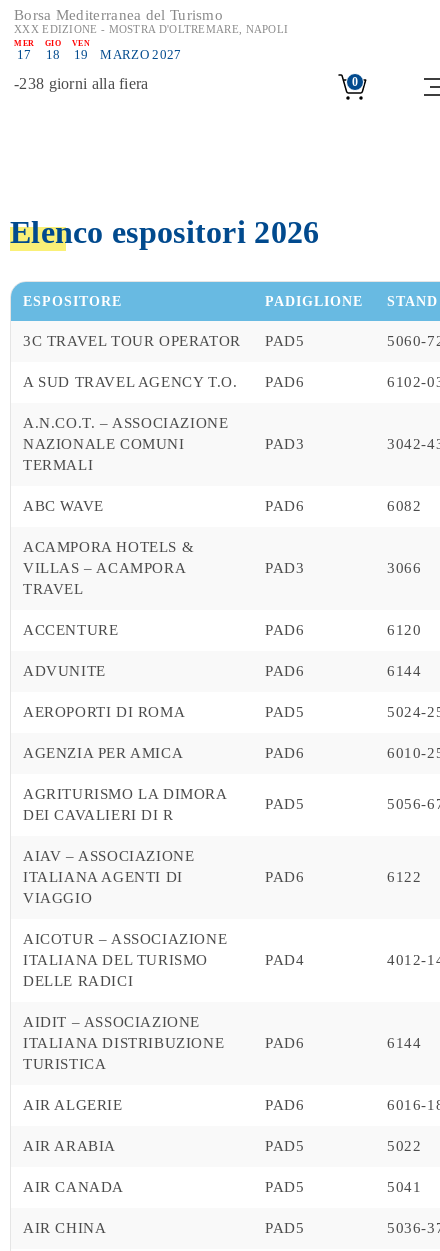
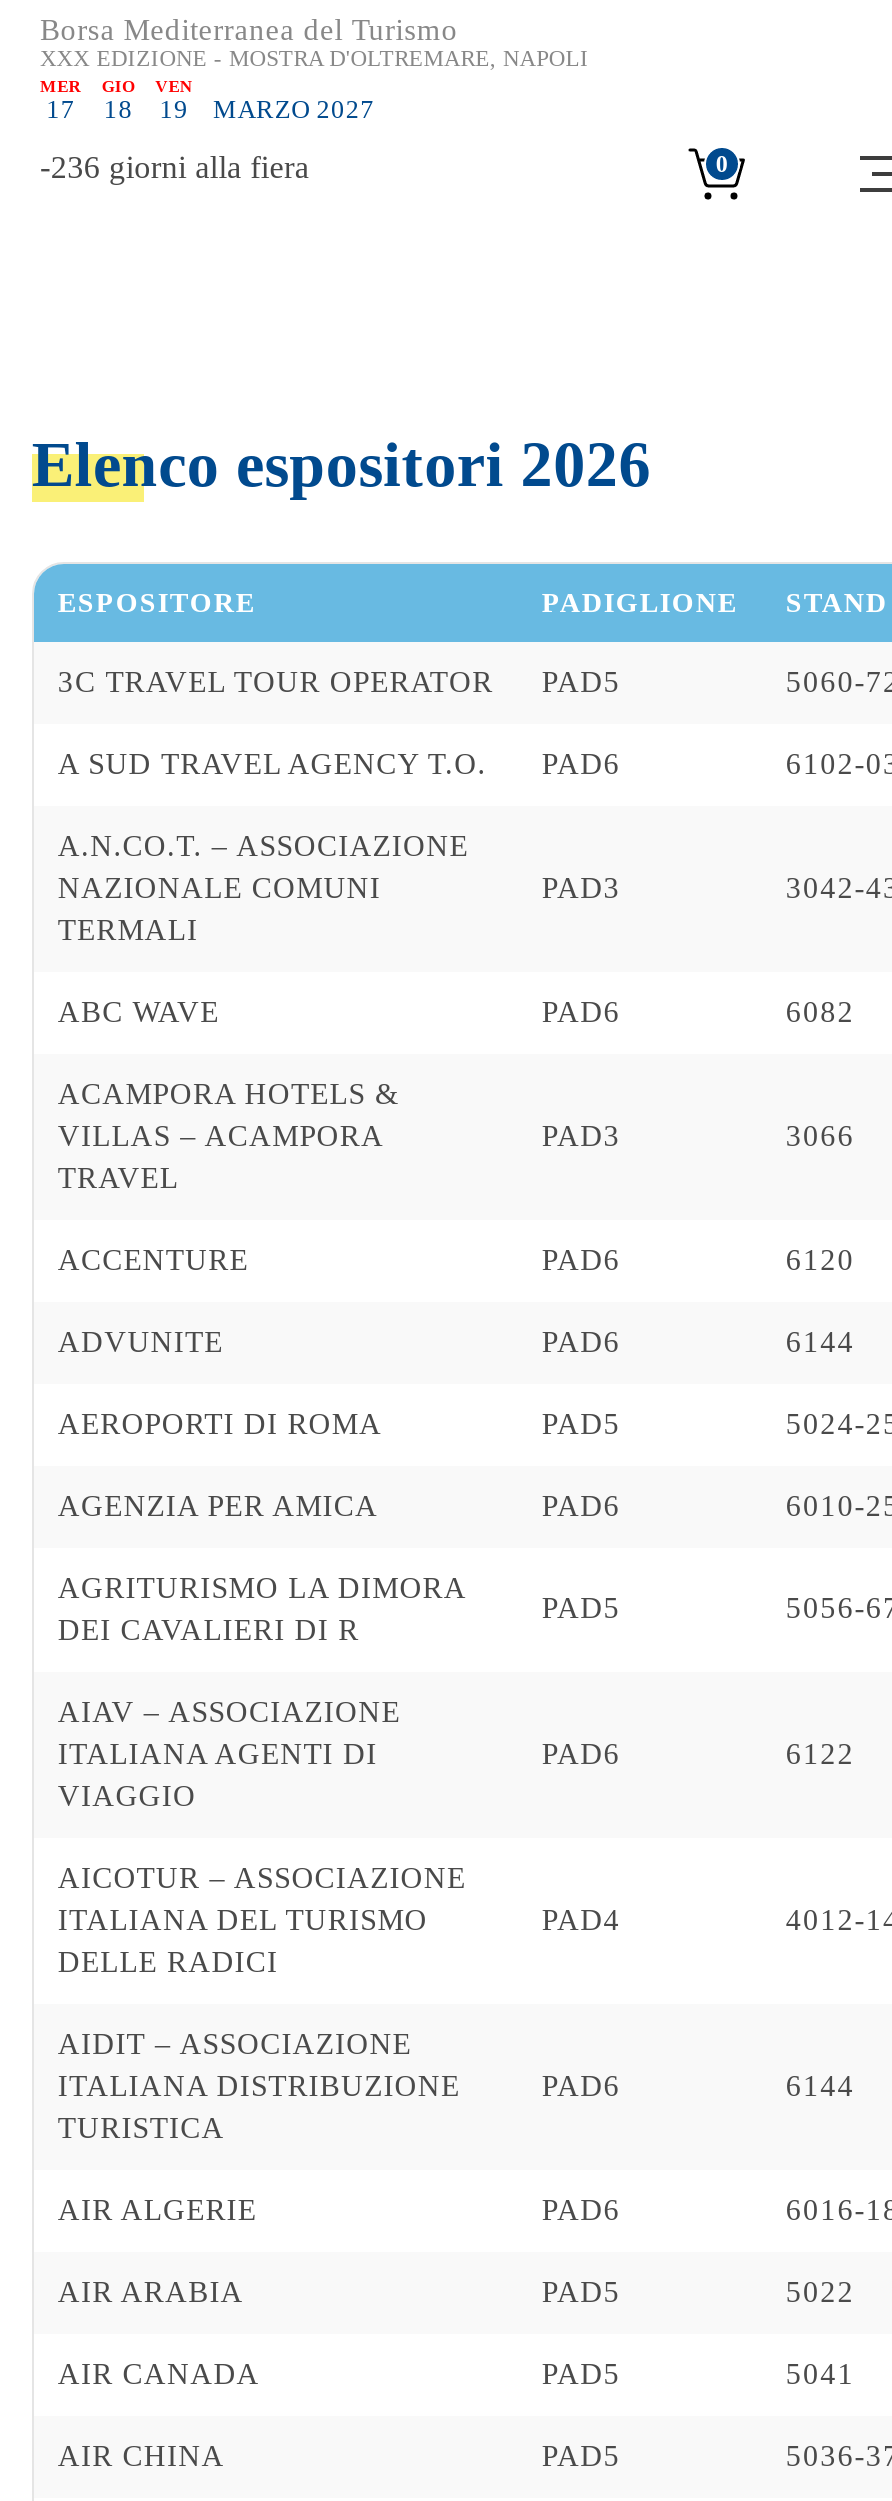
[14,75,149,92] -238 giorni alla fiera -> [40,150,309,184] -236 giorni alla fiera

